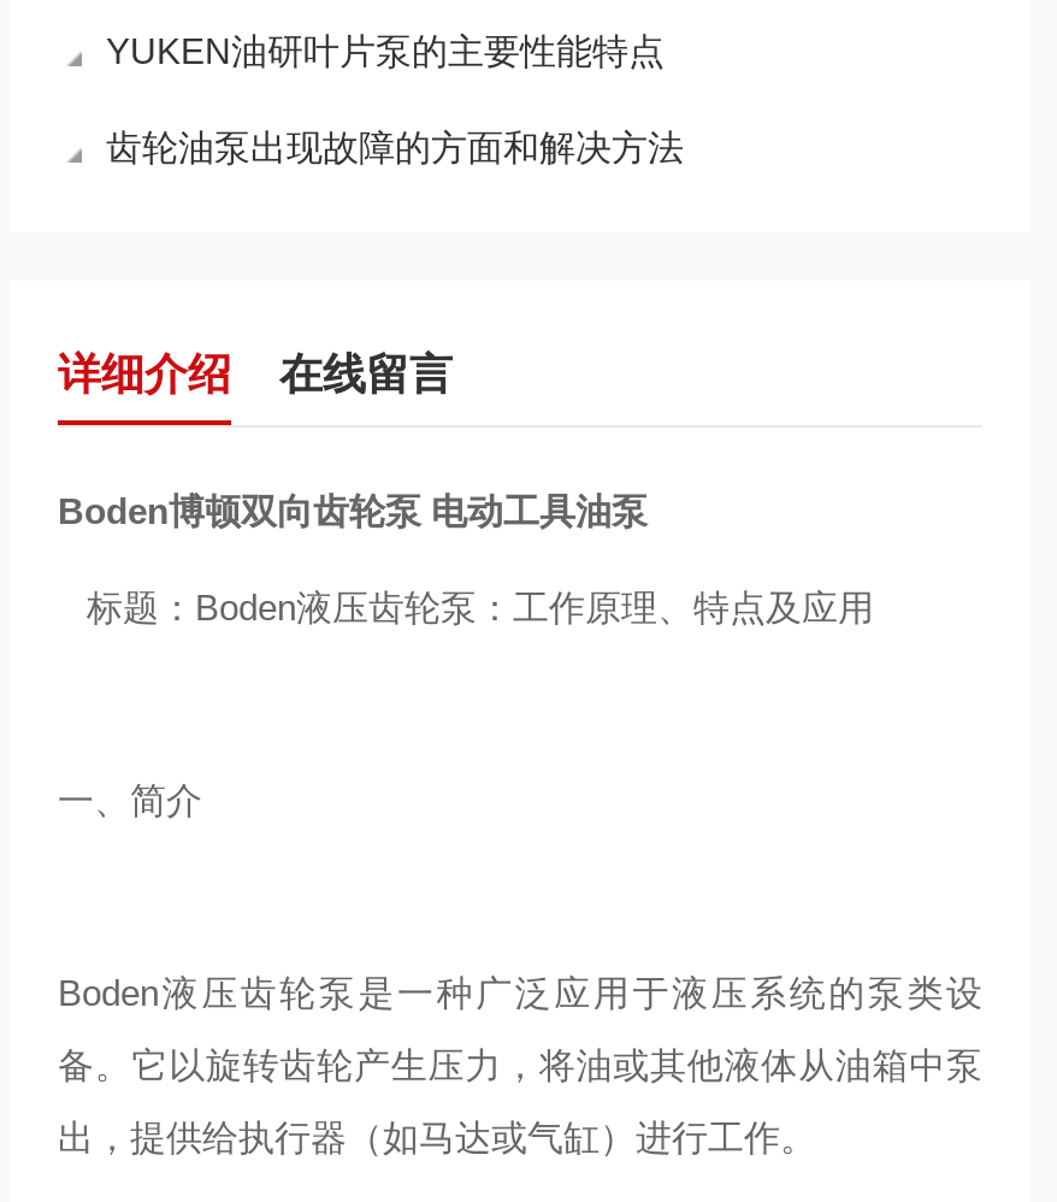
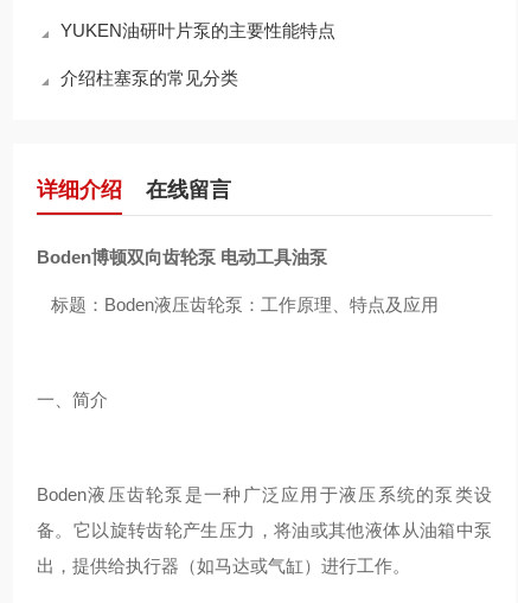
[106,126,684,167] 齿轮油泵出现故障的方面和解决方法 -> [60,68,238,88] 介绍柱塞泵的常见分类

